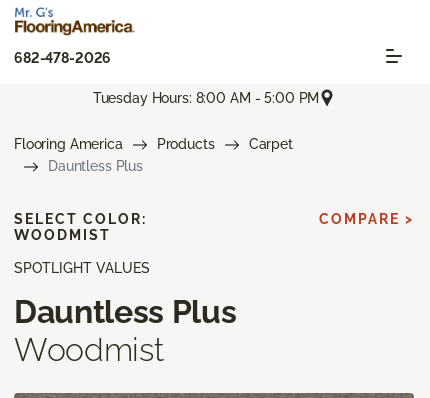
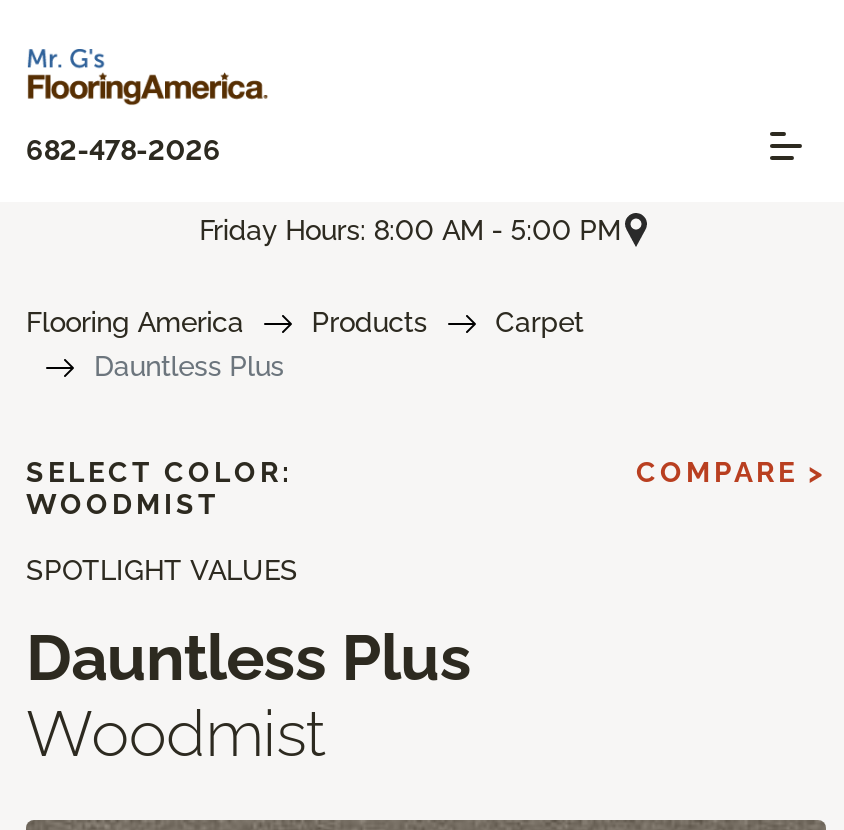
[93,90,319,106] Tuesday Hours: 8:00 AM - 5:00 PM -> [199,213,621,245] Friday Hours: 8:00 AM - 5:00 PM

